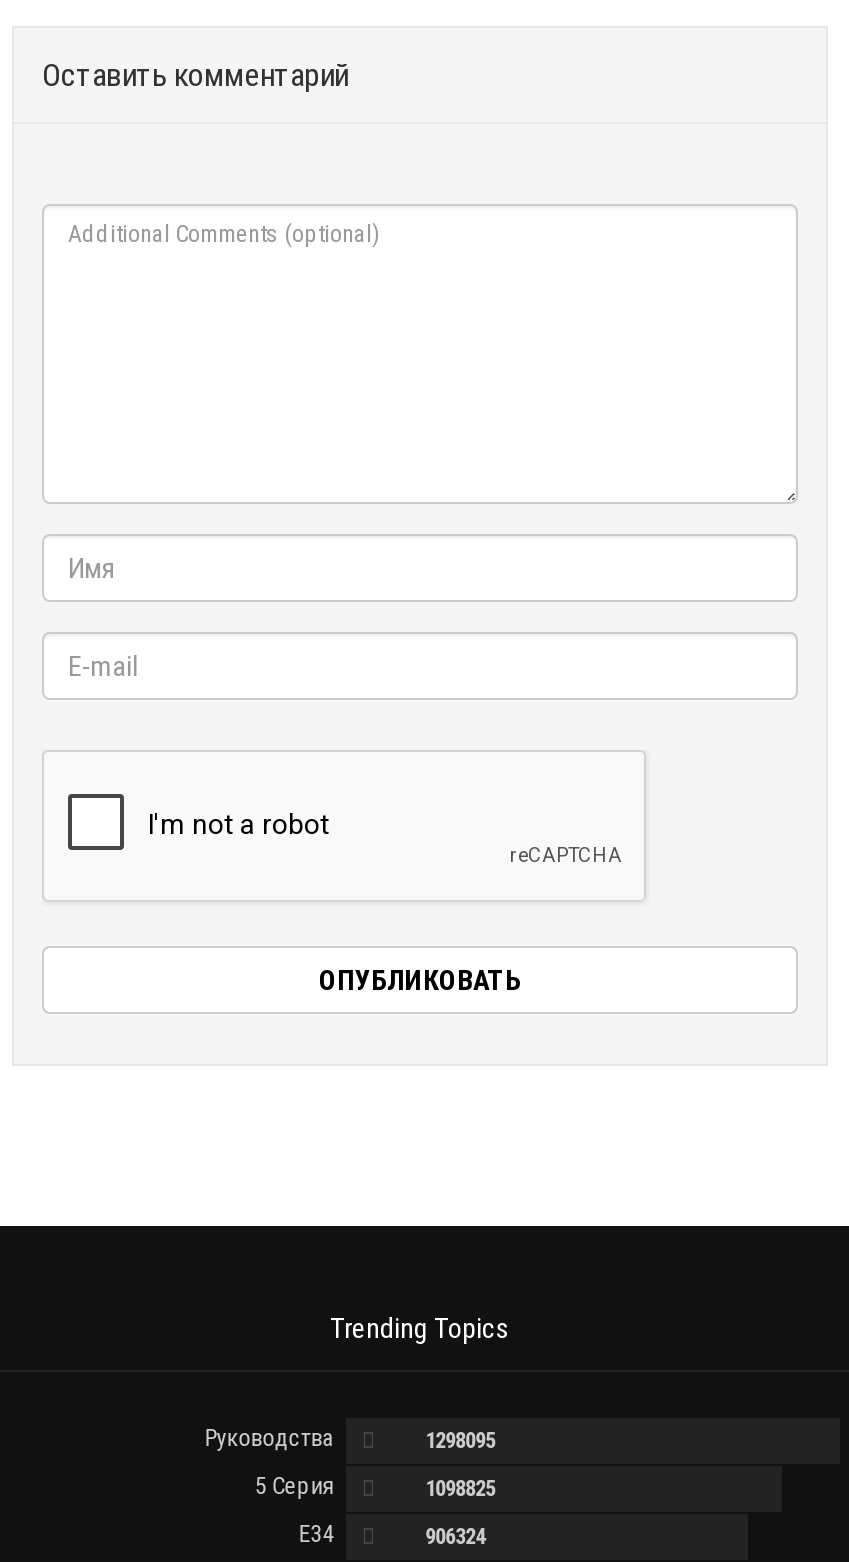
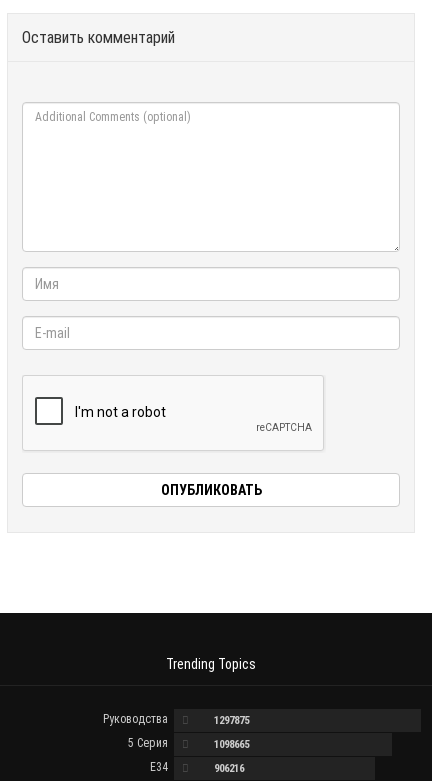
[425,1428,495,1454] 1298095 -> [214,714,249,727] 1297875
[425,1476,495,1502] 1098825 -> [214,738,249,751] 1098665
[425,1524,485,1550] 906324 -> [214,762,244,775] 906216

